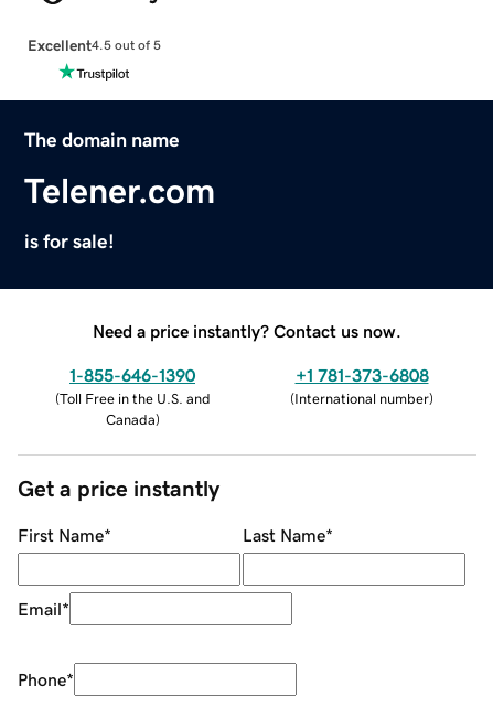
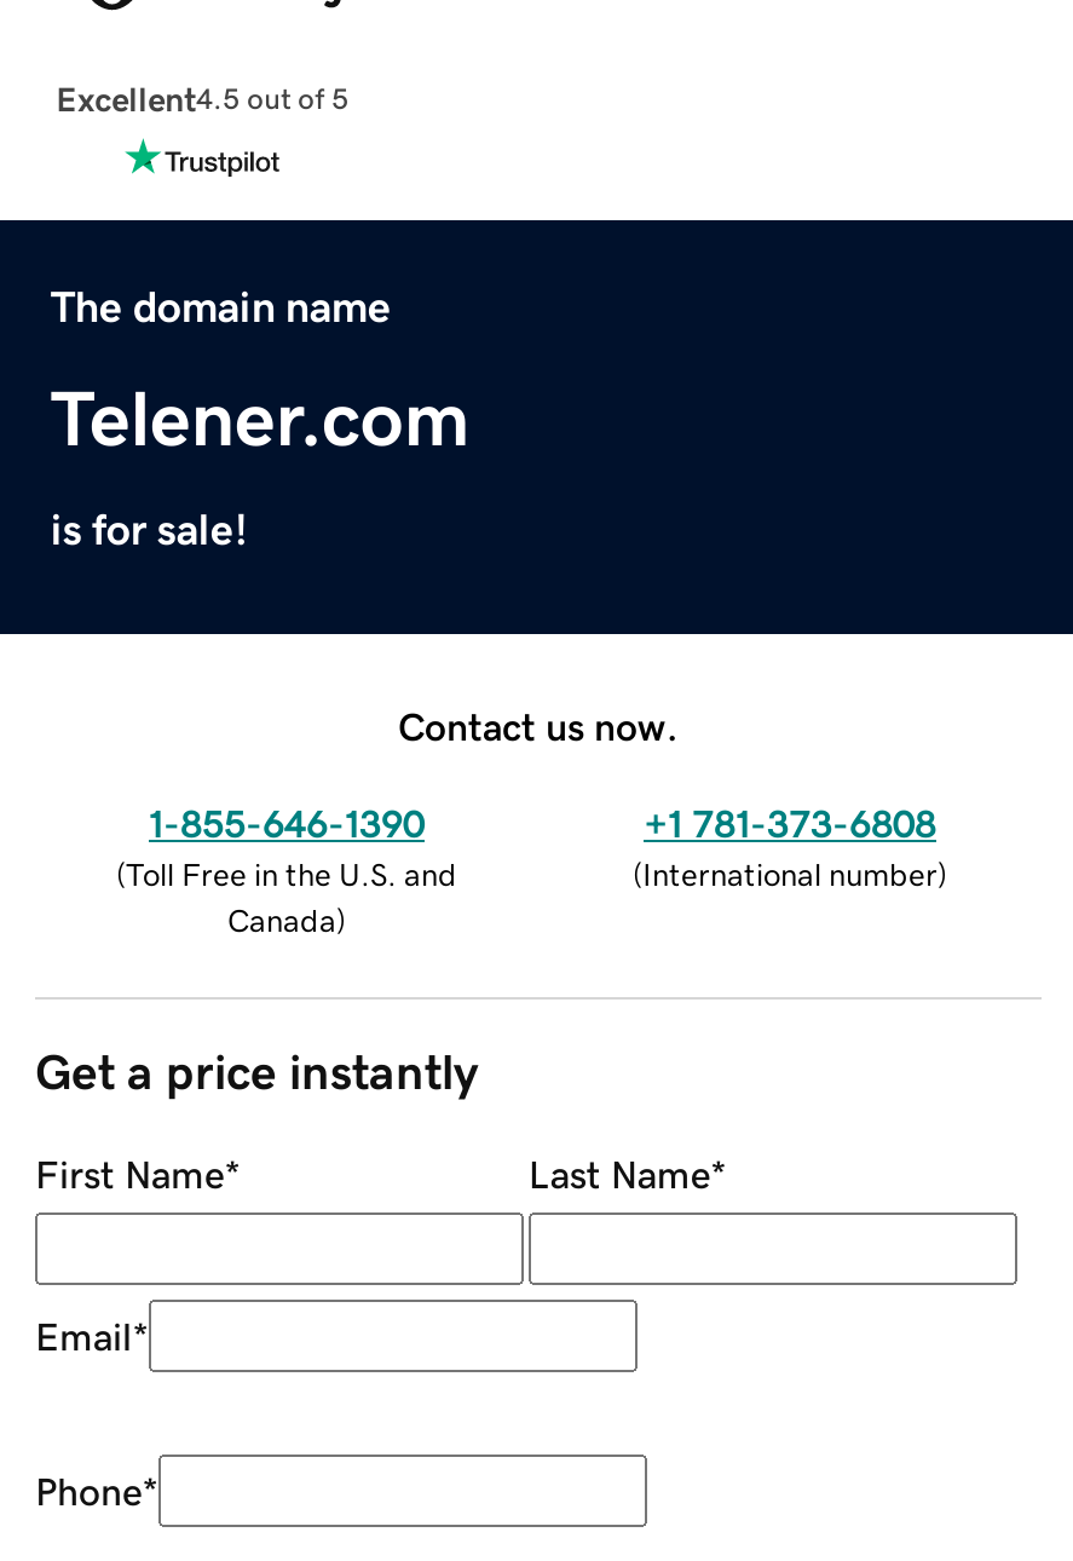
[93,322,401,339] Need a price instantly? Contact us now. -> [398,706,679,744] Contact us now.

